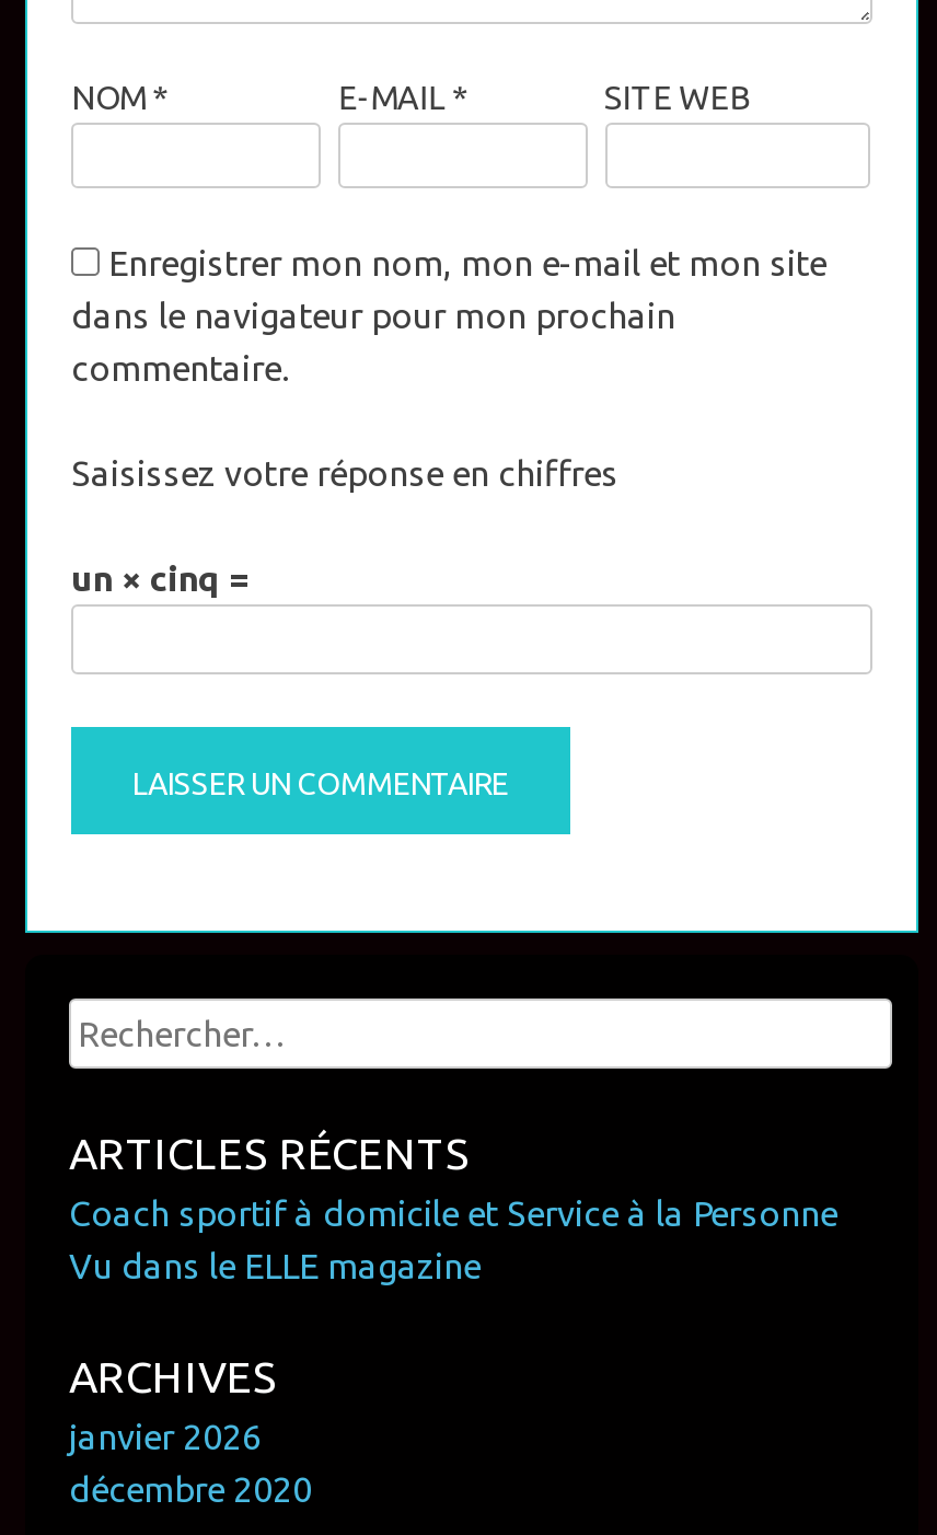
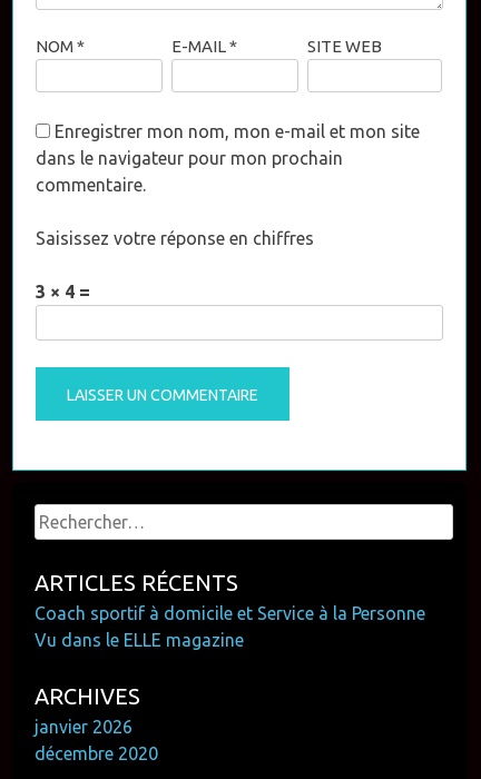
[71,559,251,599] un × cinq = -> [36,281,90,301] 3 × 4 =

